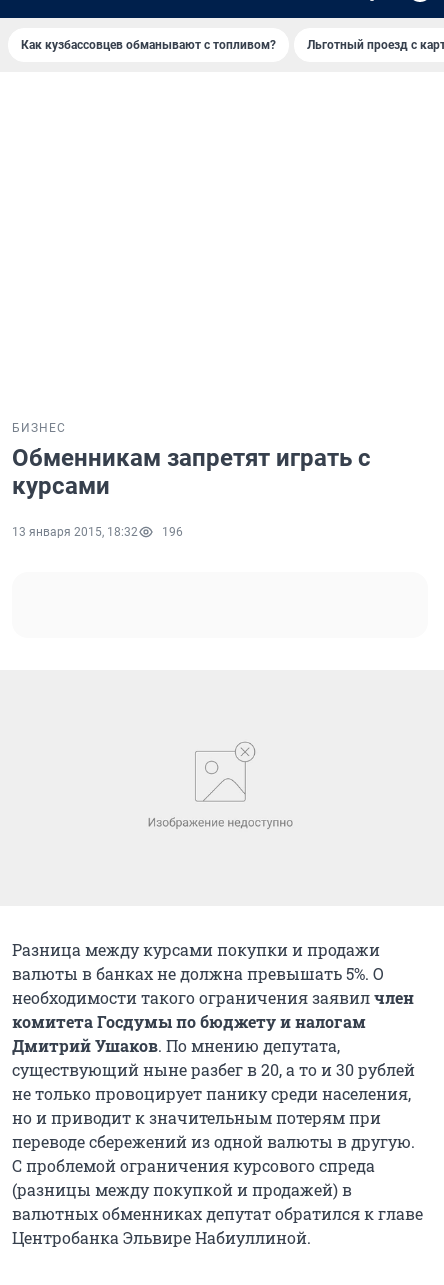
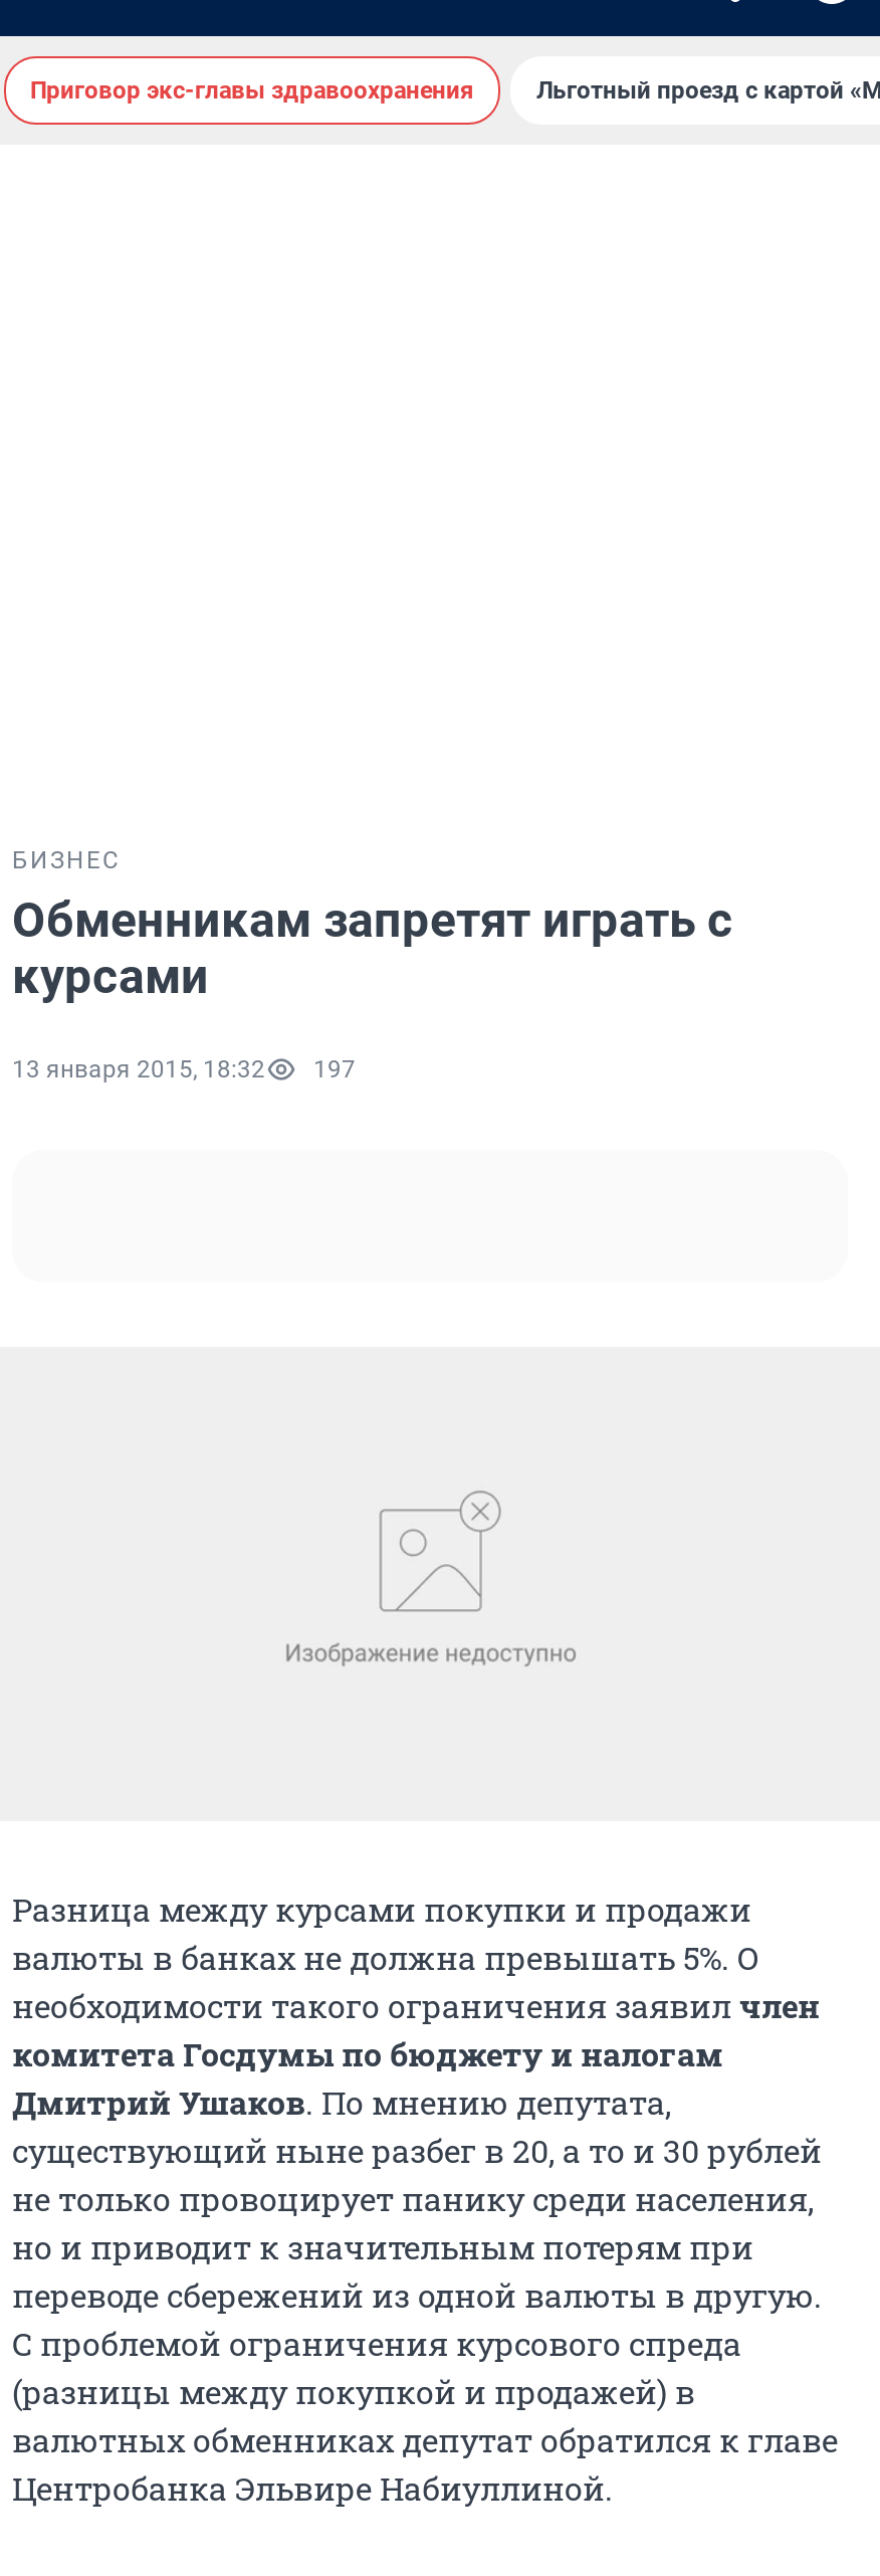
[21,38,276,52] Как кузбассовцев обманывают с топливом? -> [30,76,474,105] Приговор экс-главы здравоохранения
[12,525,183,539] 13 января 2015, 18:32 196 -> [12,1056,356,1084] 13 января 2015, 18:32 197

